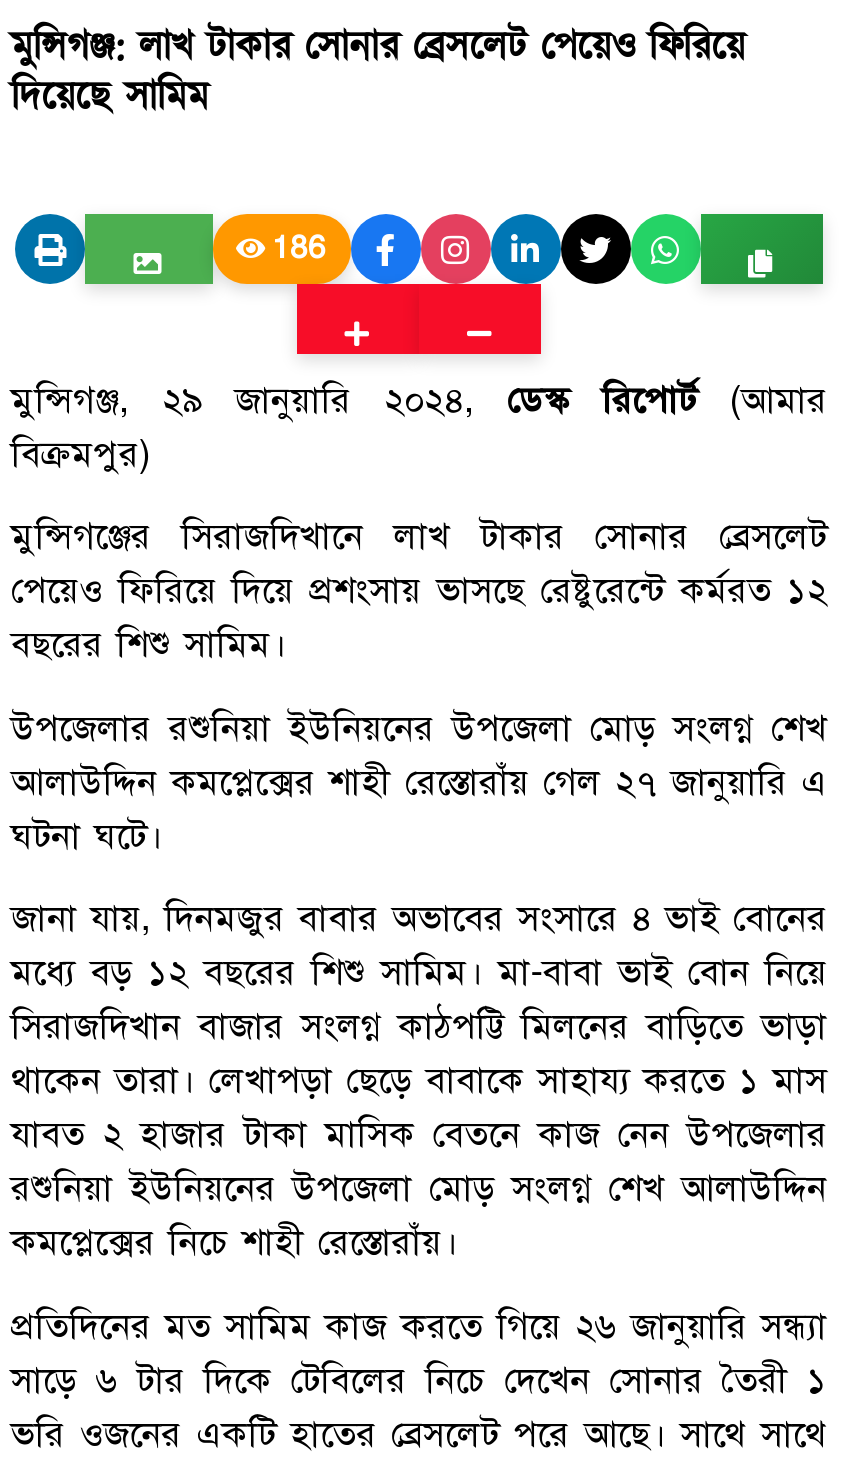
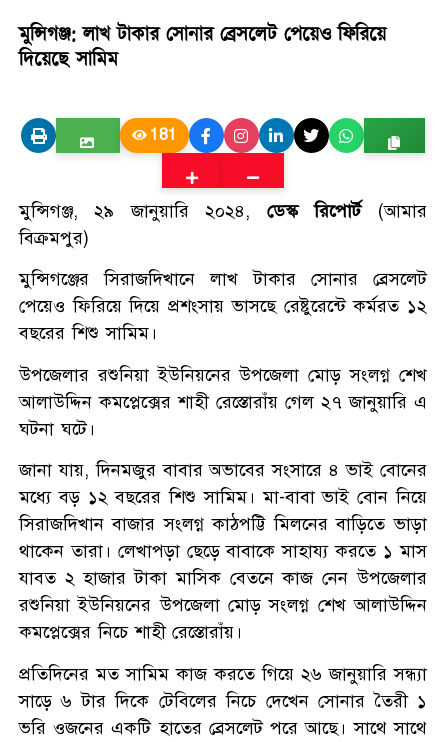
[272,228,326,268] 186 -> [149,125,176,145] 181

